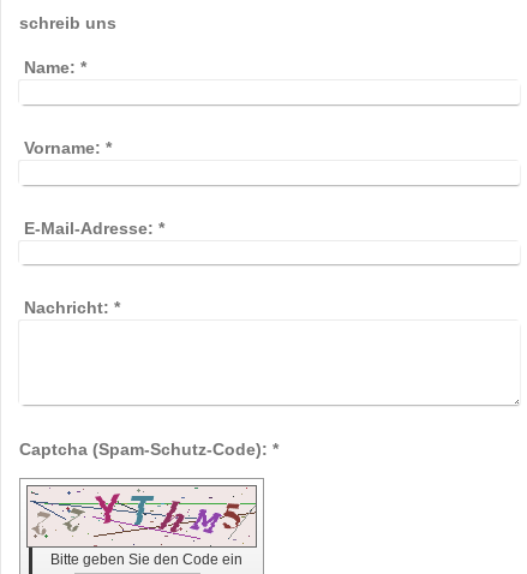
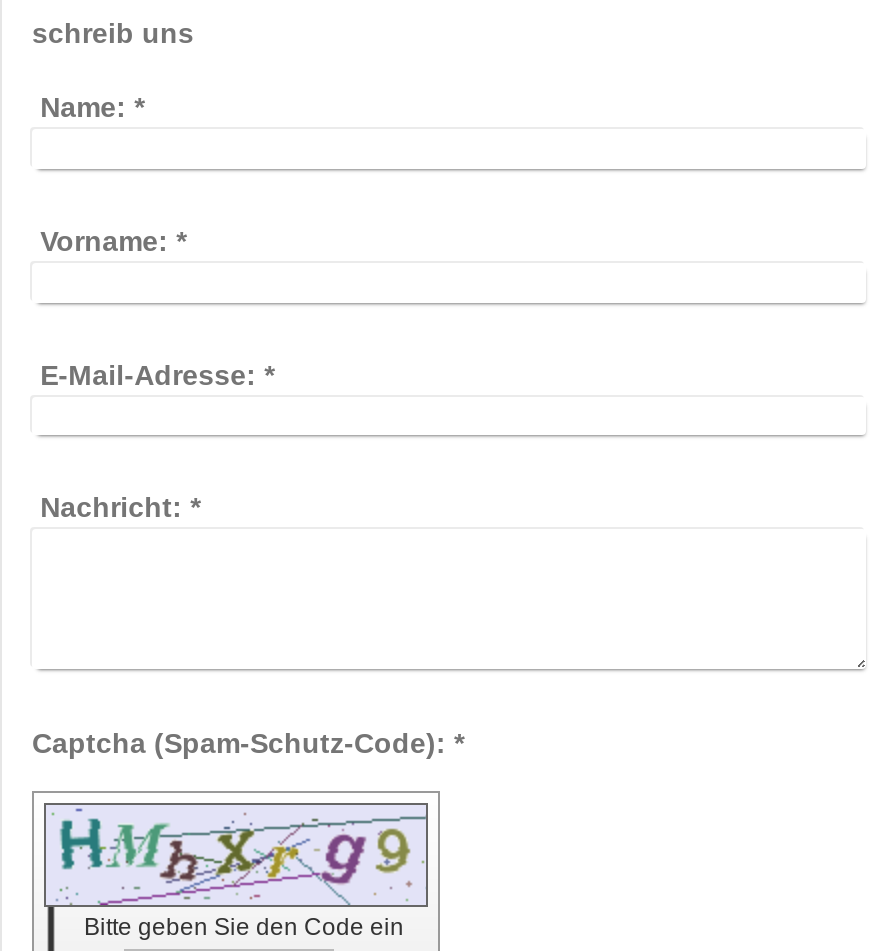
[28,486,257,548] [image] -> [46,805,428,907] [image]

